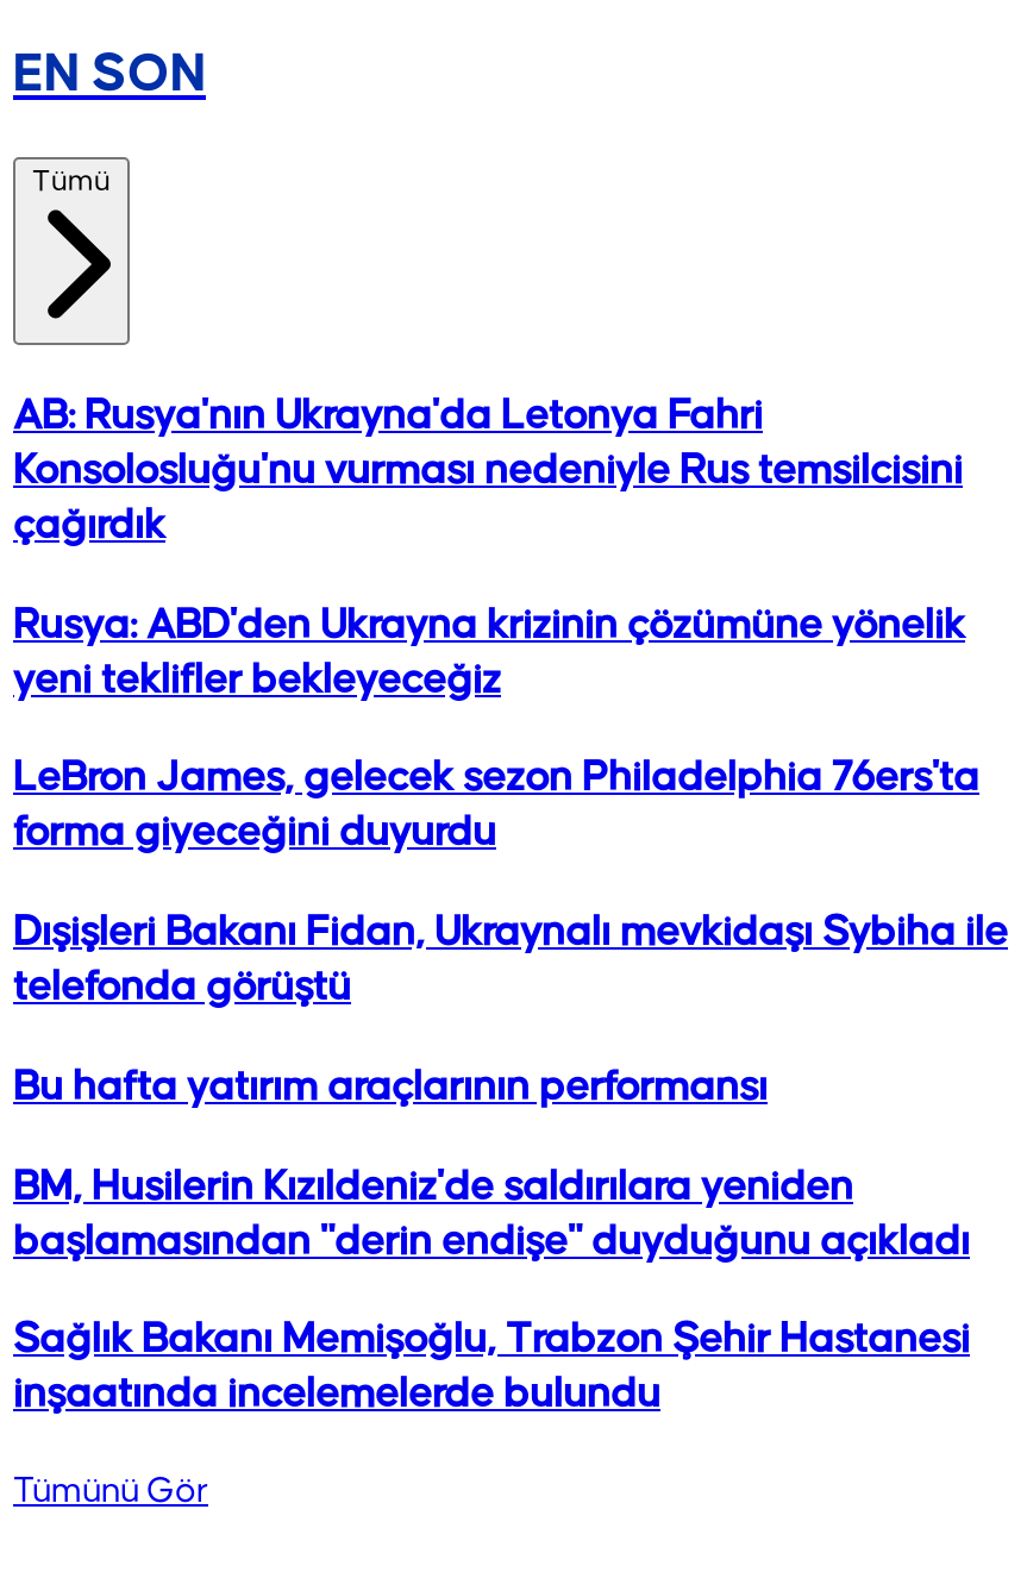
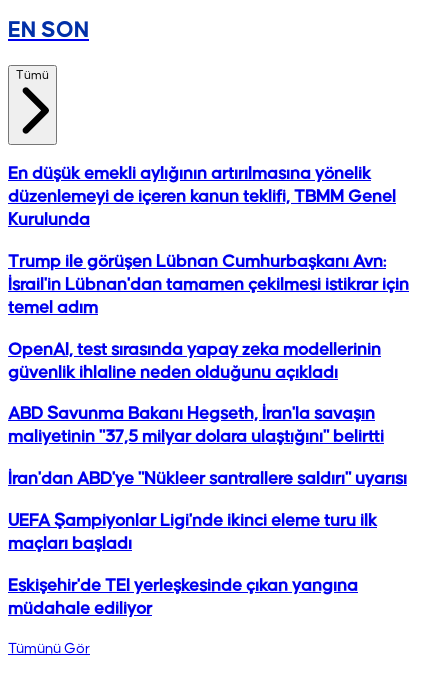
[13,395,963,547] AB: Rusya'nın Ukrayna'da Letonya Fahri | Konsolosluğu'nu vurması nedeniyle Rus temsilcisini | çağırdık -> [8,165,396,229] En düşük emekli aylığının artırılmasına yönelik | düzenlemeyi de içeren kanun teklifi, TBMM Genel | Kurulunda
[13,603,965,701] Rusya: ABD'den Ukrayna krizinin çözümüne yönelik | yeni teklifler bekleyeceğiz -> [8,253,409,317] Trump ile görüşen Lübnan Cumhurbaşkanı Avn: | İsrail'in Lübnan'dan tamamen çekilmesi istikrar için | temel adım
[13,757,979,855] LeBron James, gelecek sezon Philadelphia 76ers'ta | forma giyeceğini duyurdu -> [8,341,381,382] OpenAI, test sırasında yapay zeka modellerinin | güvenlik ihlaline neden olduğunu açıkladı
[13,912,1008,1009] Dışişleri Bakanı Fidan, Ukraynalı mevkidaşı Sybiha ile | telefonda görüştü -> [8,405,384,446] ABD Savunma Bakanı Hegseth, İran'la savaşın | maliyetinin "37,5 milyar dolara ulaştığını" belirtti
[13,1066,768,1108] Bu hafta yatırım araçlarının performansı -> [8,470,407,488] İran'dan ABD'ye "Nükleer santrallere saldırı" uyarısı
[13,1165,970,1262] BM, Husilerin Kızıldeniz'de saldırılara yeniden | başlamasından "derin endişe" duyduğunu açıkladı -> [8,512,377,553] UEFA Şampiyonlar Ligi'nde ikinci eleme turu ilk | maçları başladı
[13,1319,970,1416] Sağlık Bakanı Memişoğlu, Trabzon Şehir Hastanesi | inşaatında incelemelerde bulundu -> [8,577,358,618] Eskişehir'de TEI yerleşkesinde çıkan yangına | müdahale ediliyor

